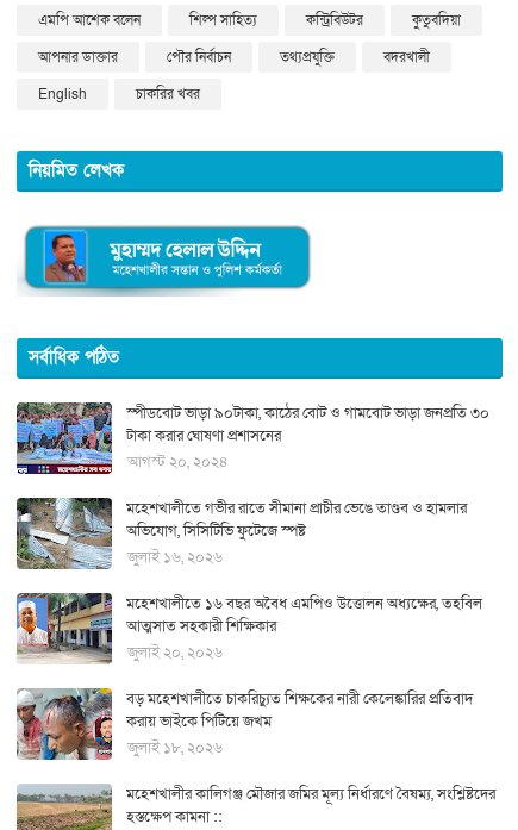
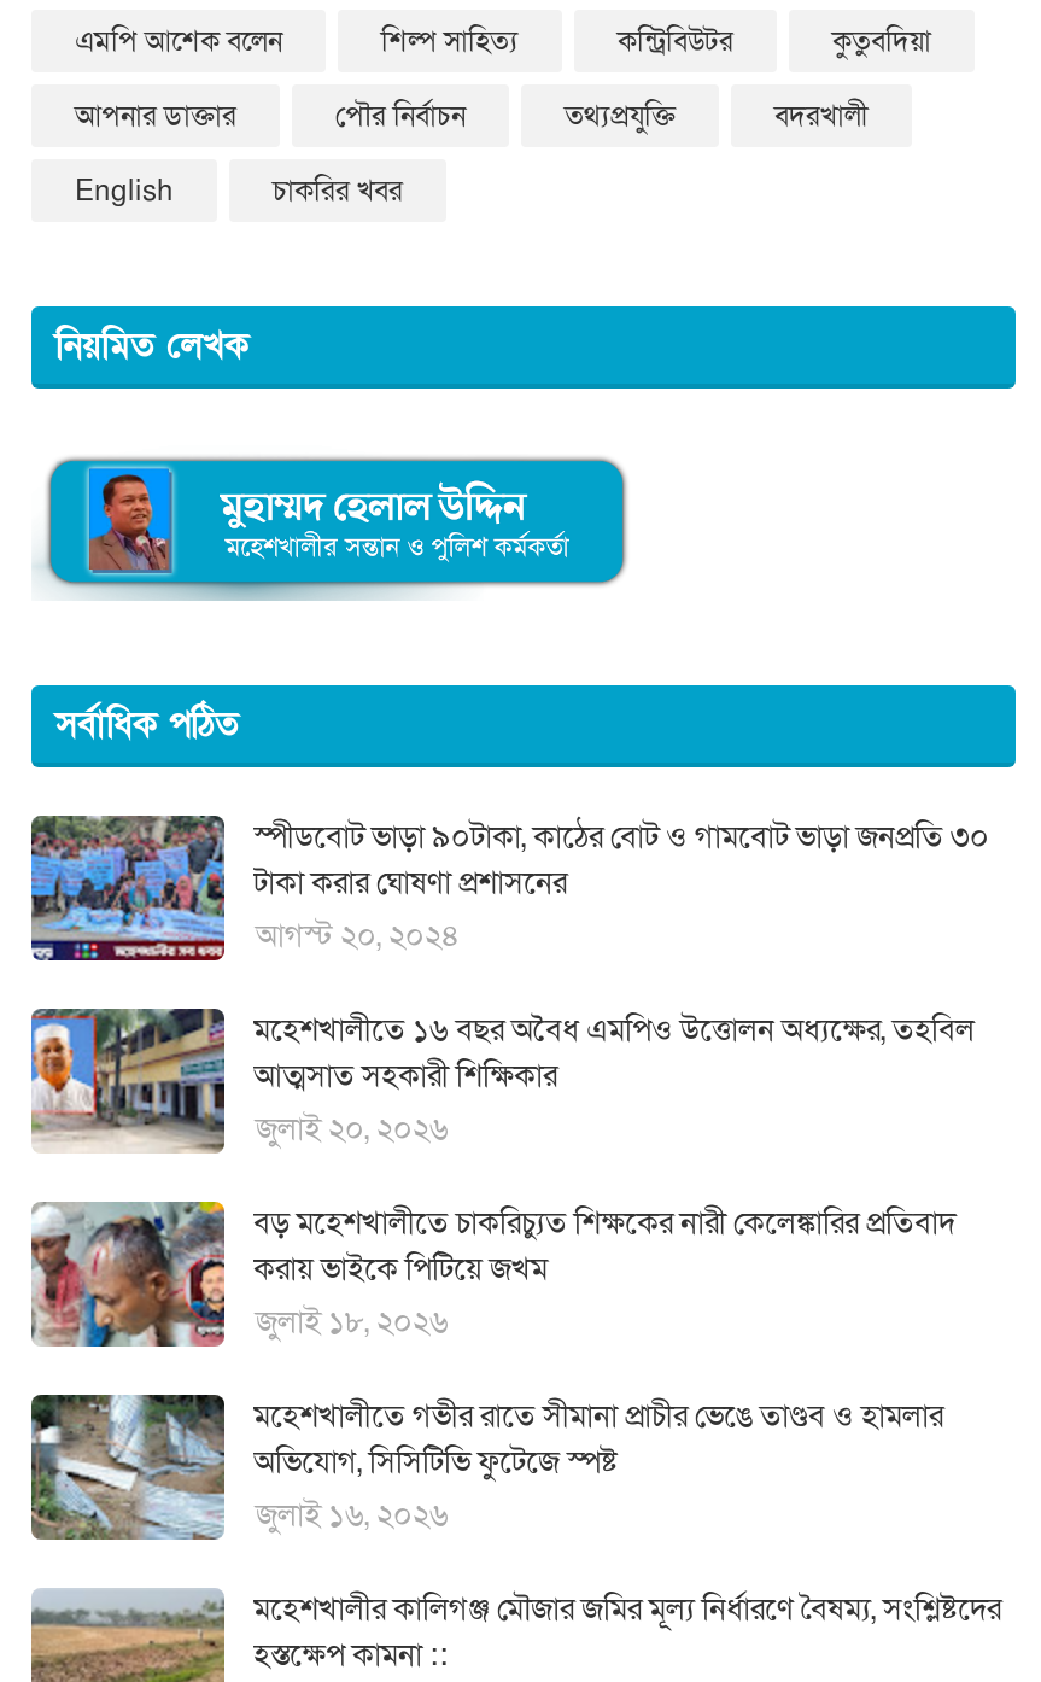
moved [15,497,467,570] -> [31,1392,943,1540]: [image] | মহেশখালীতে গভীর রাতে সীমানা প্রাচীর ভেঙে তাণ্ডব ও হামলার | অভিযোগ, সিসিটিভি ফুটেজে স্পষ্ট | জুলাই ১৬, ২০২৬
moved [15,591,482,758] -> [29,1004,975,1343]: [image] | মহেশখালীতে ১৬ বছর অবৈধ এমপিও উত্তোলন অধ্যক্ষের, তহবিল | আত্মসাত সহকারী শিক্ষিকার | জুলাই ২০, ২০২৬ | বড় মহেশখালীতে চাকরিচ্যুত শিক্ষকের নারী কেলেঙ্কারির প্রতিবাদ | জুলাই ১৮, ২০২৬

